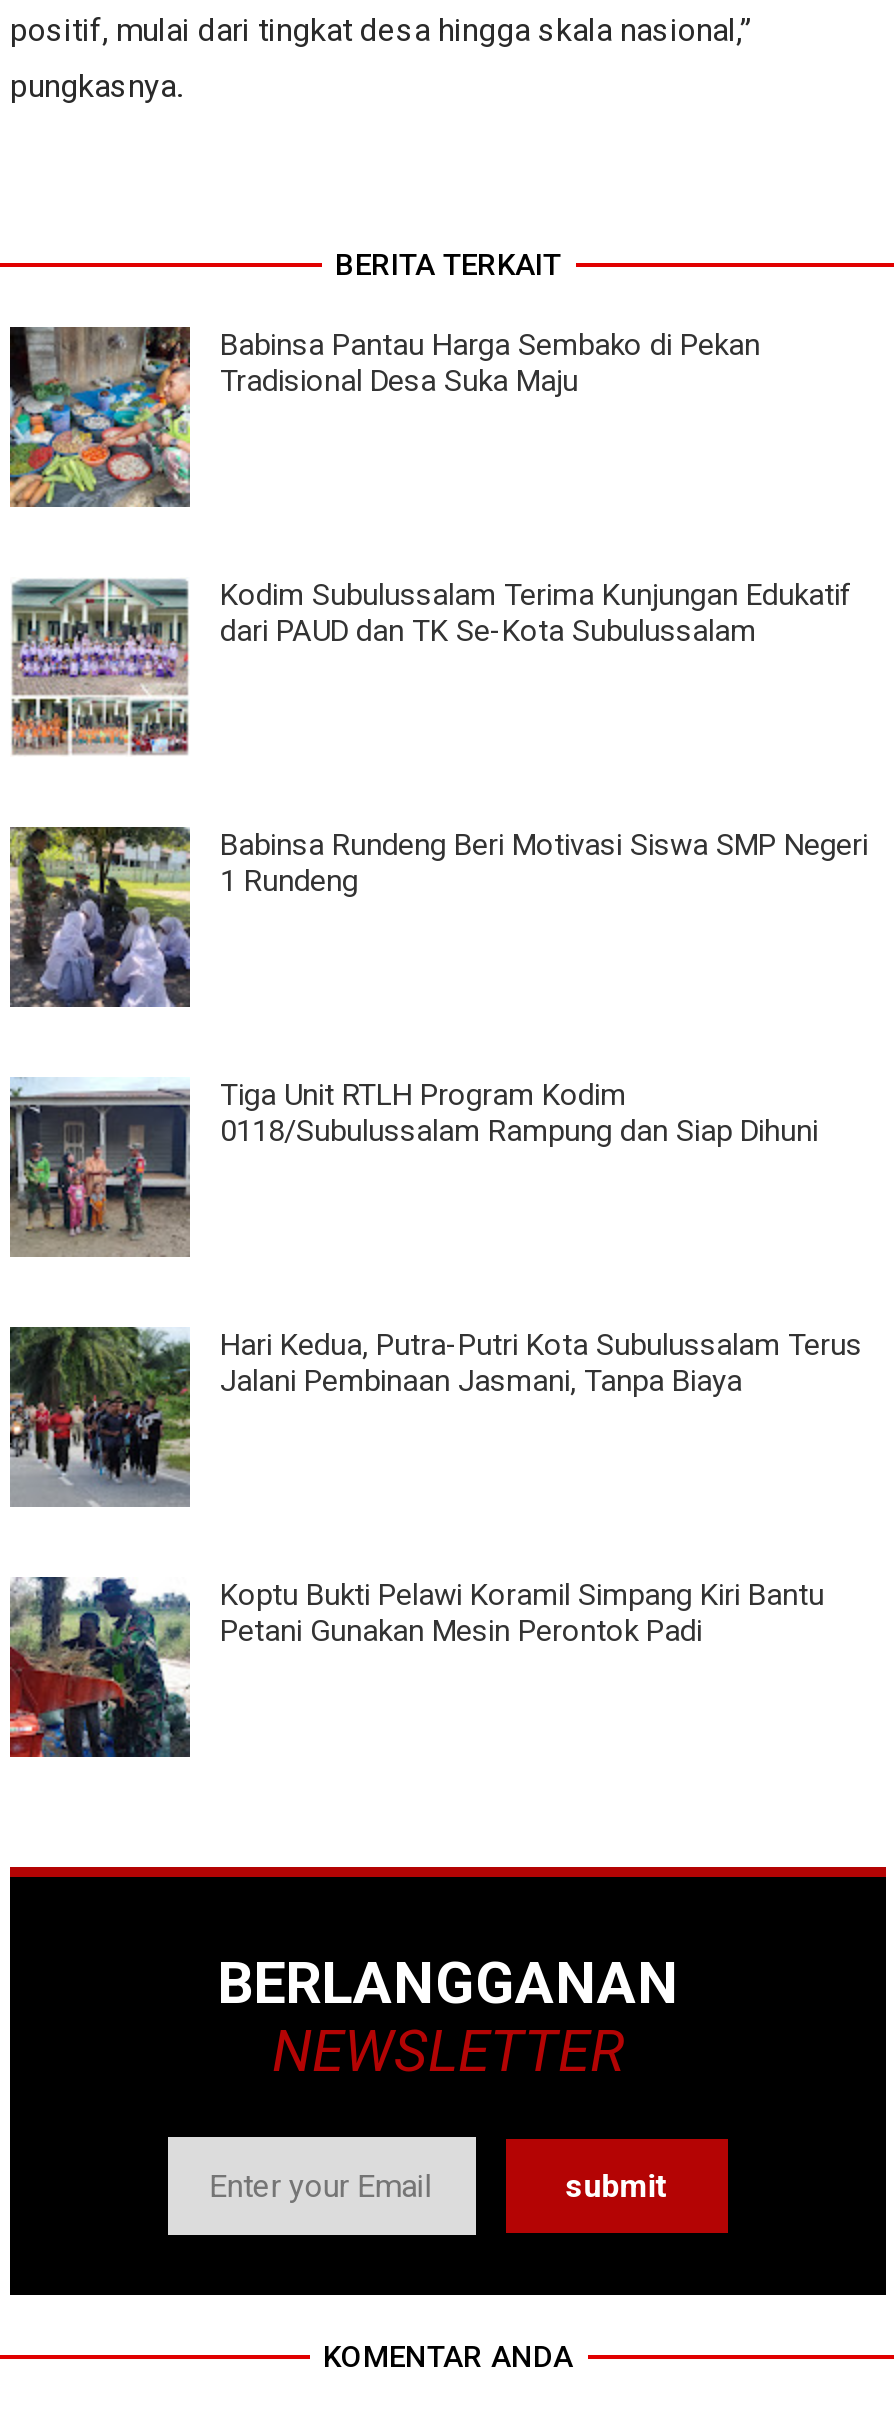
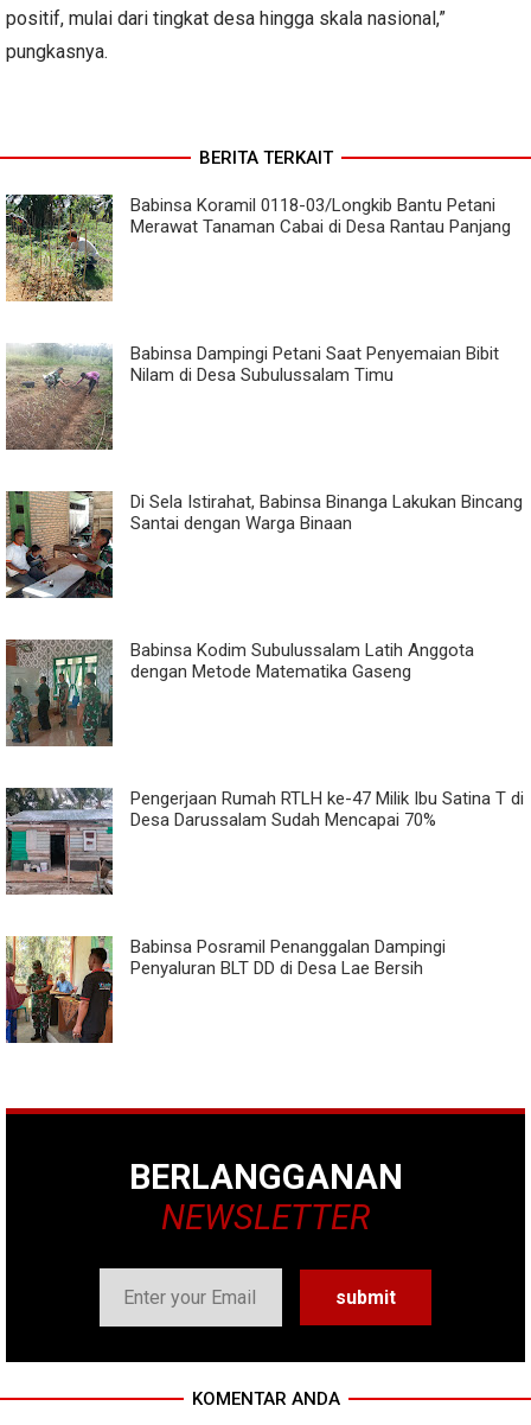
[8,325,760,509] [image] | Babinsa Pantau Harga Sembako di Pekan | Tradisional Desa Suka Maju -> [5,195,511,303] [image] | Babinsa Koramil 0118-03/Longkib Bantu Petani | Merawat Tanaman Cabai di Desa Rantau Panjang
[12,578,852,757] [image] | Kodim Subulussalam Terima Kunjungan Edukatif | dari PAUD dan TK Se-Kota Subulussalam -> [6,343,499,451] [image] | Babinsa Dampingi Petani Saat Penyemaian Bibit | Nilam di Desa Subulussalam Timu
[10,827,868,1009] [image] | Babinsa Rundeng Beri Motivasi Siswa SMP Negeri | 1 Rundeng -> [6,491,523,599] [image] | Di Sela Istirahat, Babinsa Binanga Lakukan Bincang | Santai dengan Warga Binaan
[10,1077,818,1257] [image] | Tiga Unit RTLH Program Kodim | 0118/Subulussalam Rampung dan Siap Dihuni -> [5,638,474,746] [image] | Babinsa Kodim Subulussalam Latih Anggota | dengan Metode Matematika Gaseng
[10,1327,862,1507] [image] | Hari Kedua, Putra-Putri Kota Subulussalam Terus | Jalani Pembinaan Jasmani, Tanpa Biaya -> [6,788,524,895] [image] | Pengerjaan Rumah RTLH ke-47 Milik Ibu Satina T di | Desa Darussalam Sudah Mencapai 70%
[8,1575,824,1759] [image] | Koptu Bukti Pelawi Koramil Simpang Kiri Bantu | Petani Gunakan Mesin Perontok Padi -> [5,935,446,1044] [image] | Babinsa Posramil Penanggalan Dampingi | Penyaluran BLT DD di Desa Lae Bersih

